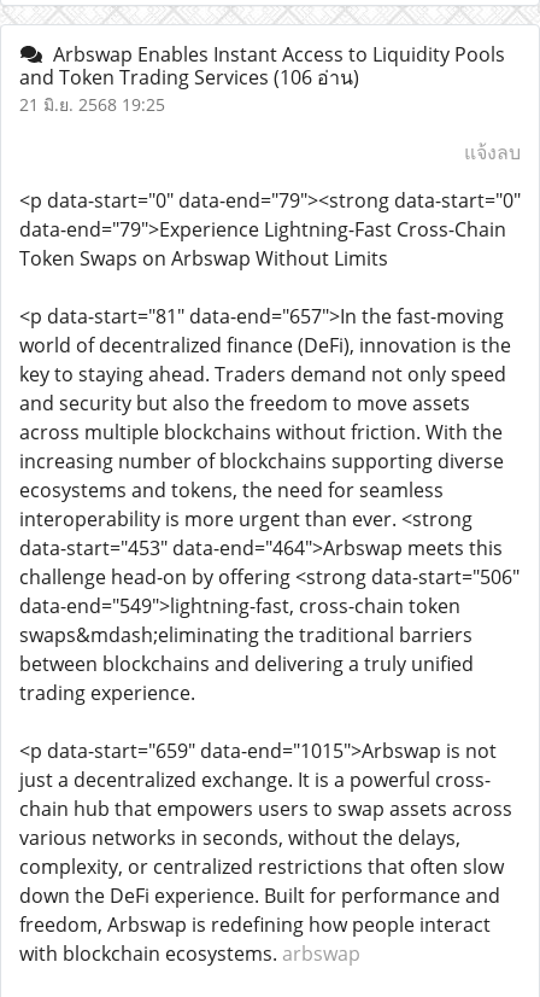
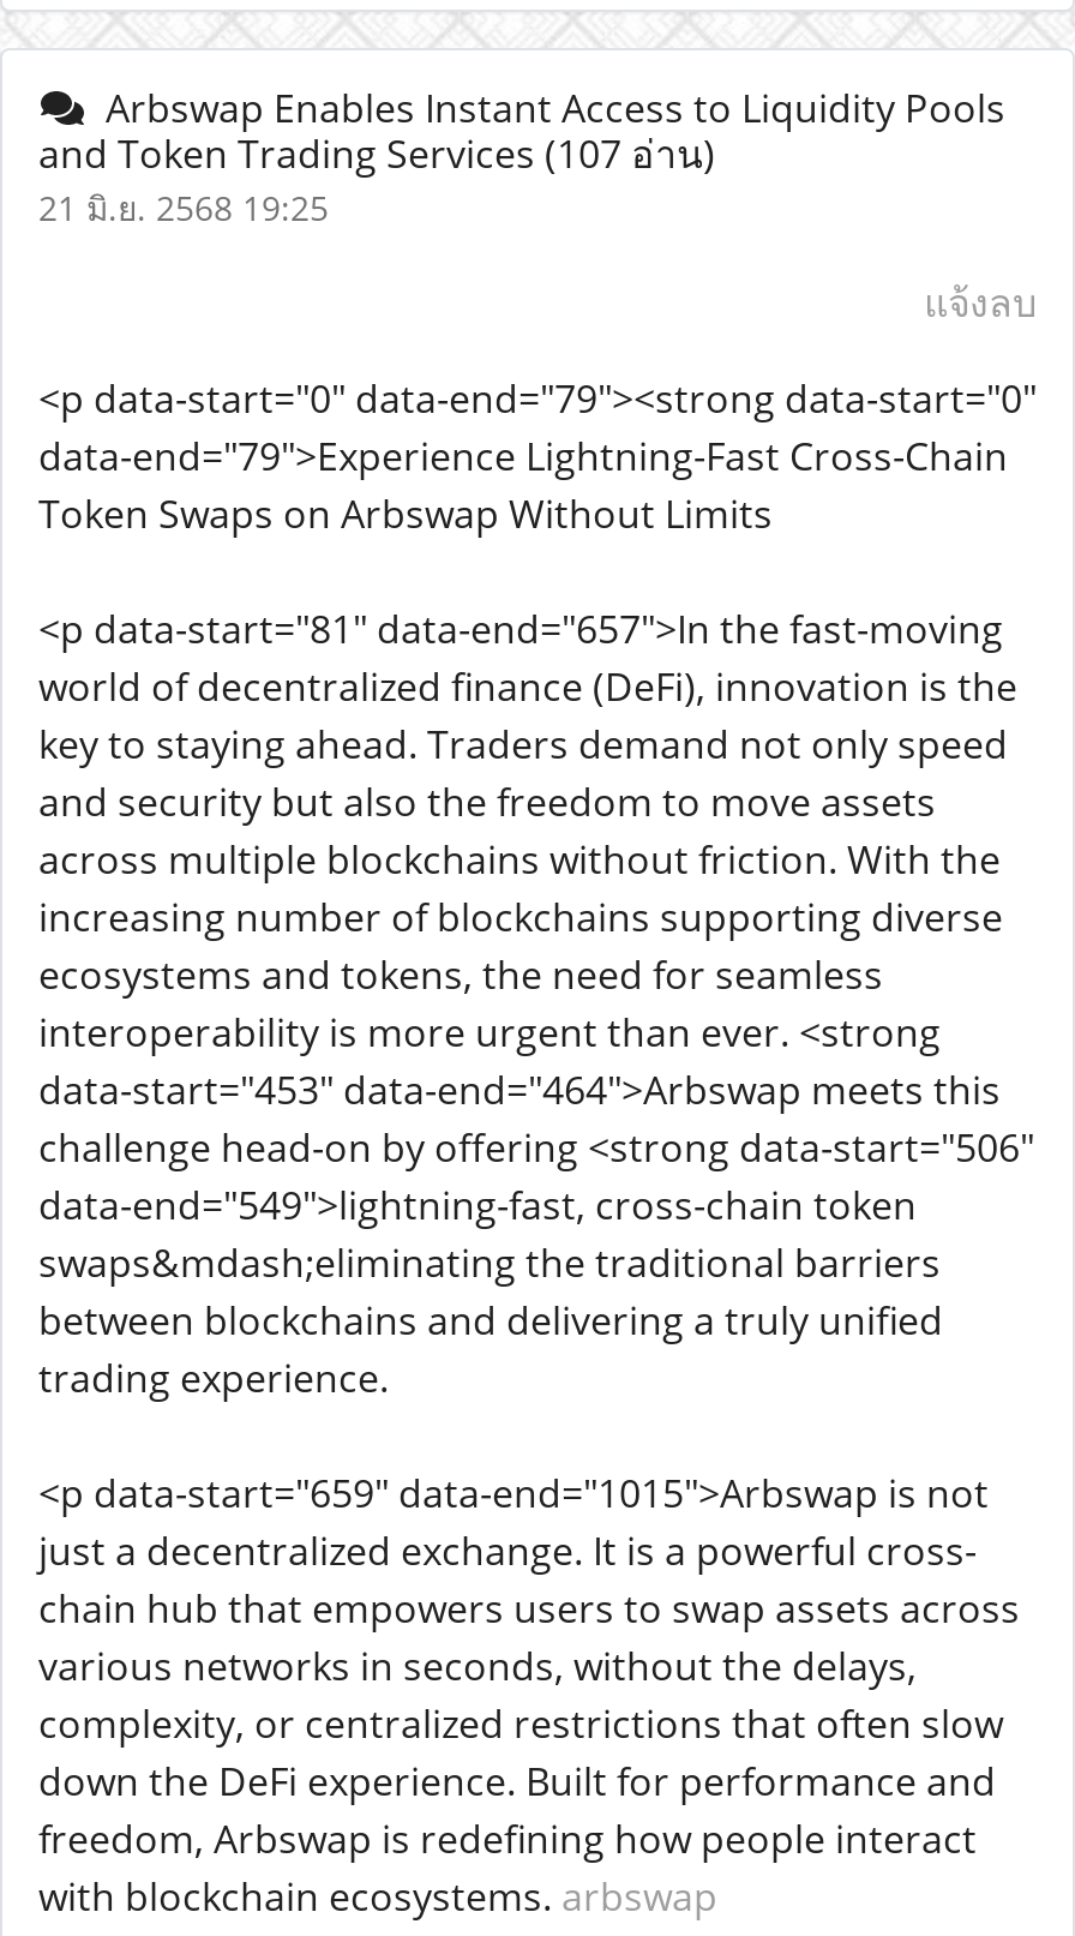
[19,64,359,91] and Token Trading Services (106 อ่าน) -> [38,127,715,180] and Token Trading Services (107 อ่าน)

